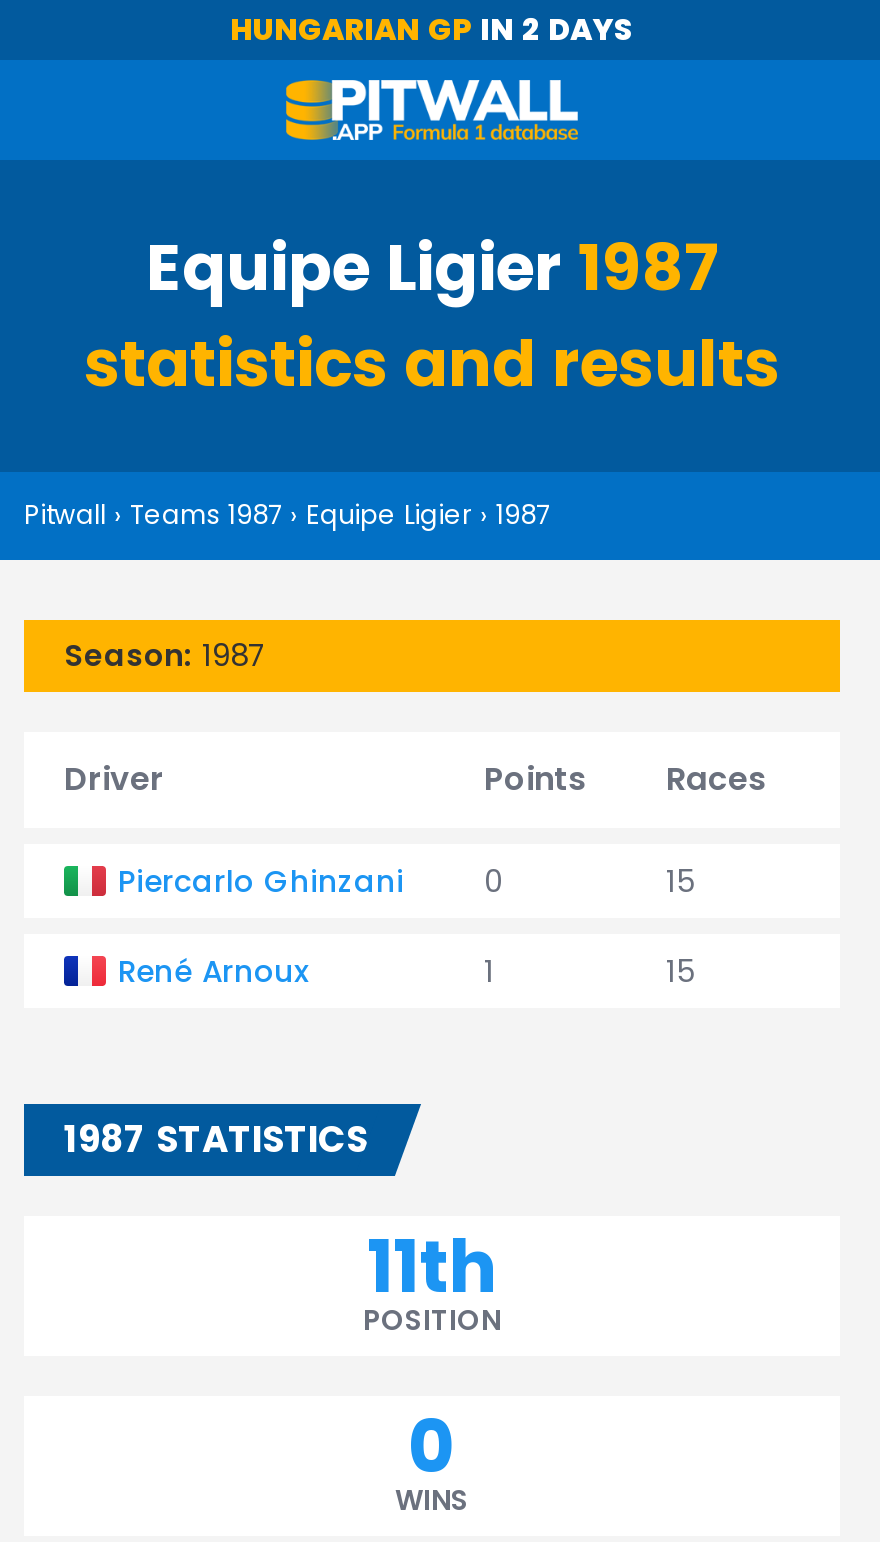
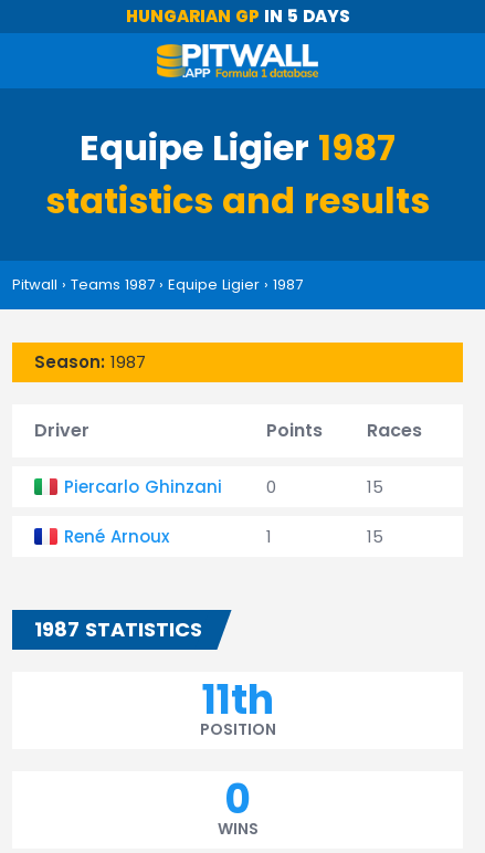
[230,8,634,50] HUNGARIAN GP IN 2 DAYS -> [125,4,350,28] HUNGARIAN GP IN 5 DAYS

